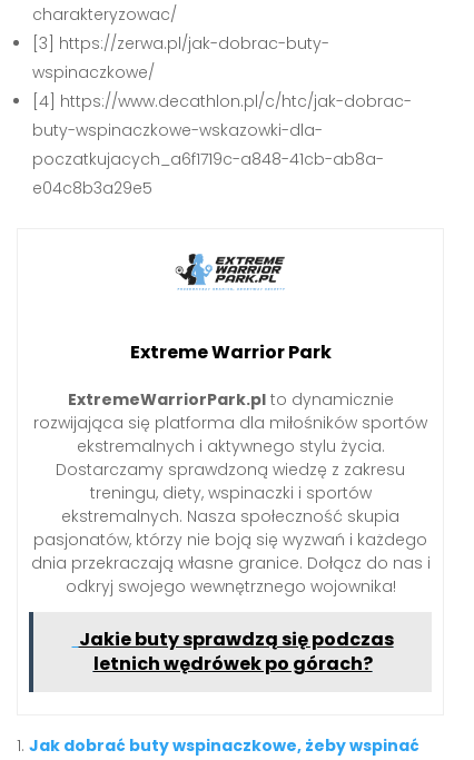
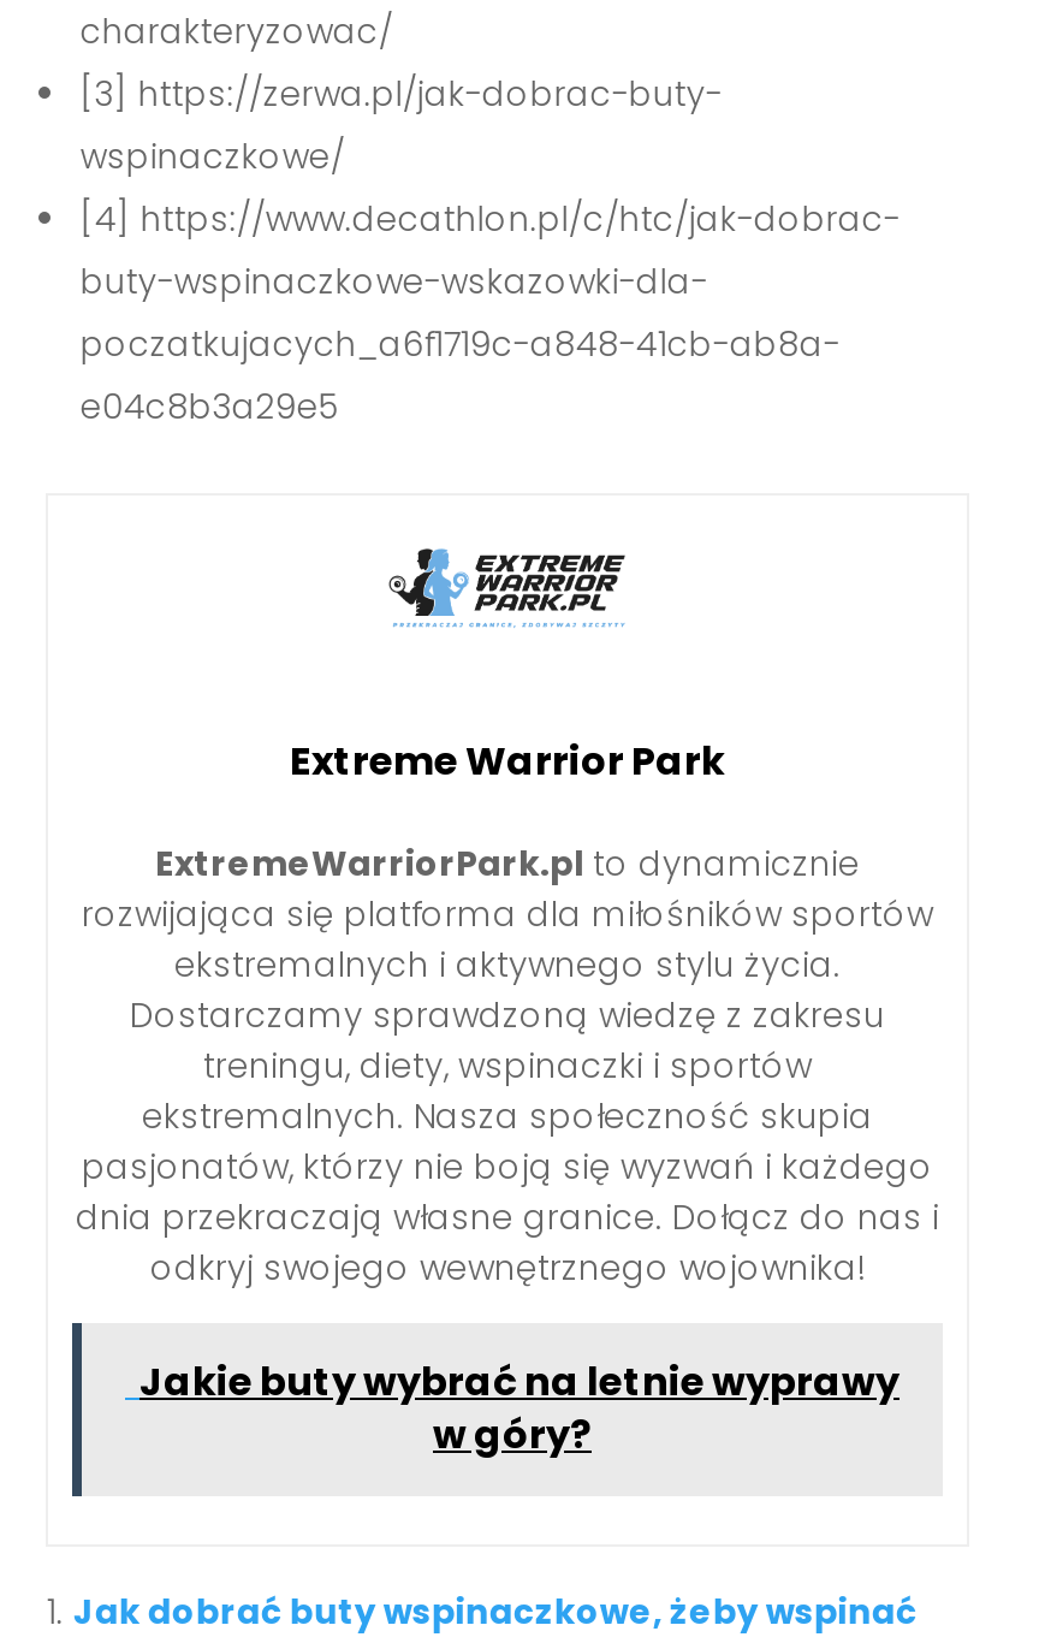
[78,626,393,676] Jakie buty sprawdzą się podczas | letnich wędrówek po górach? -> [139,1354,900,1462] Jakie buty wybrać na letnie wyprawy | w góry?

